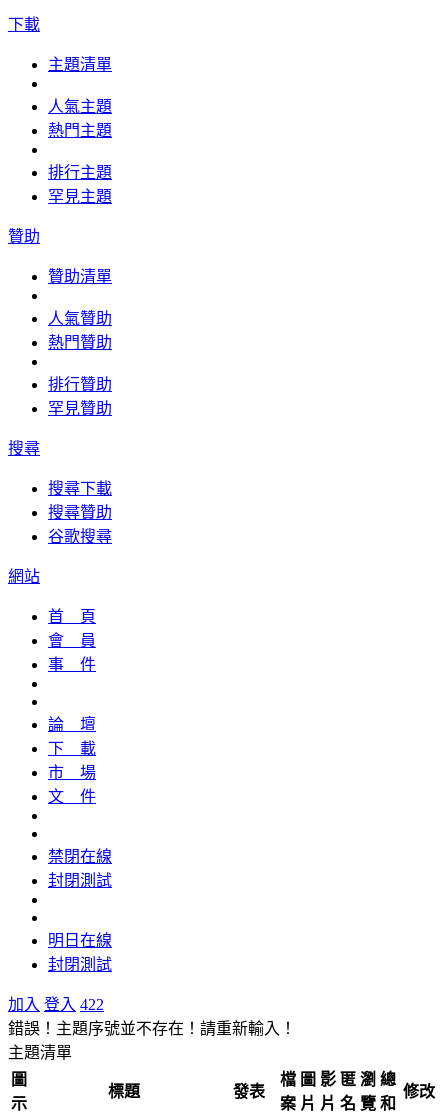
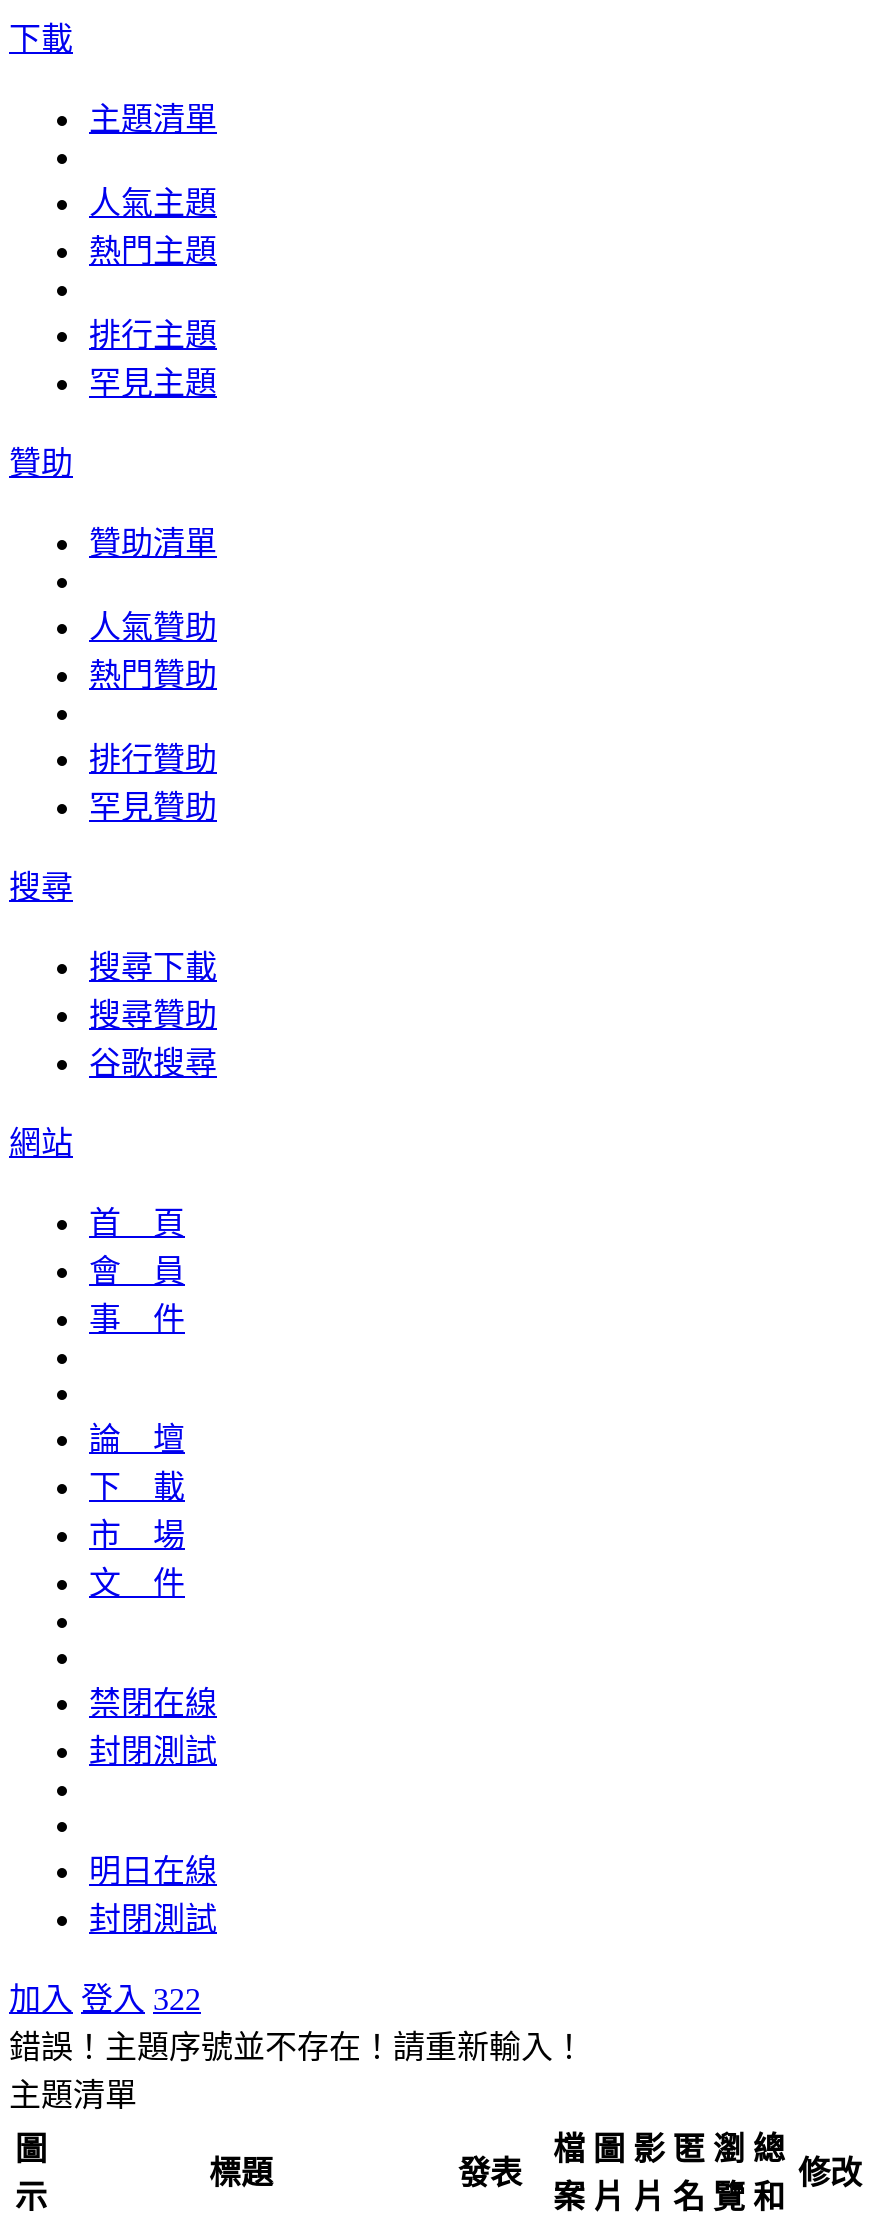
[8,996,104,1013] 加入 登入 422 -> [9,1982,201,2016] 加入 登入 322

